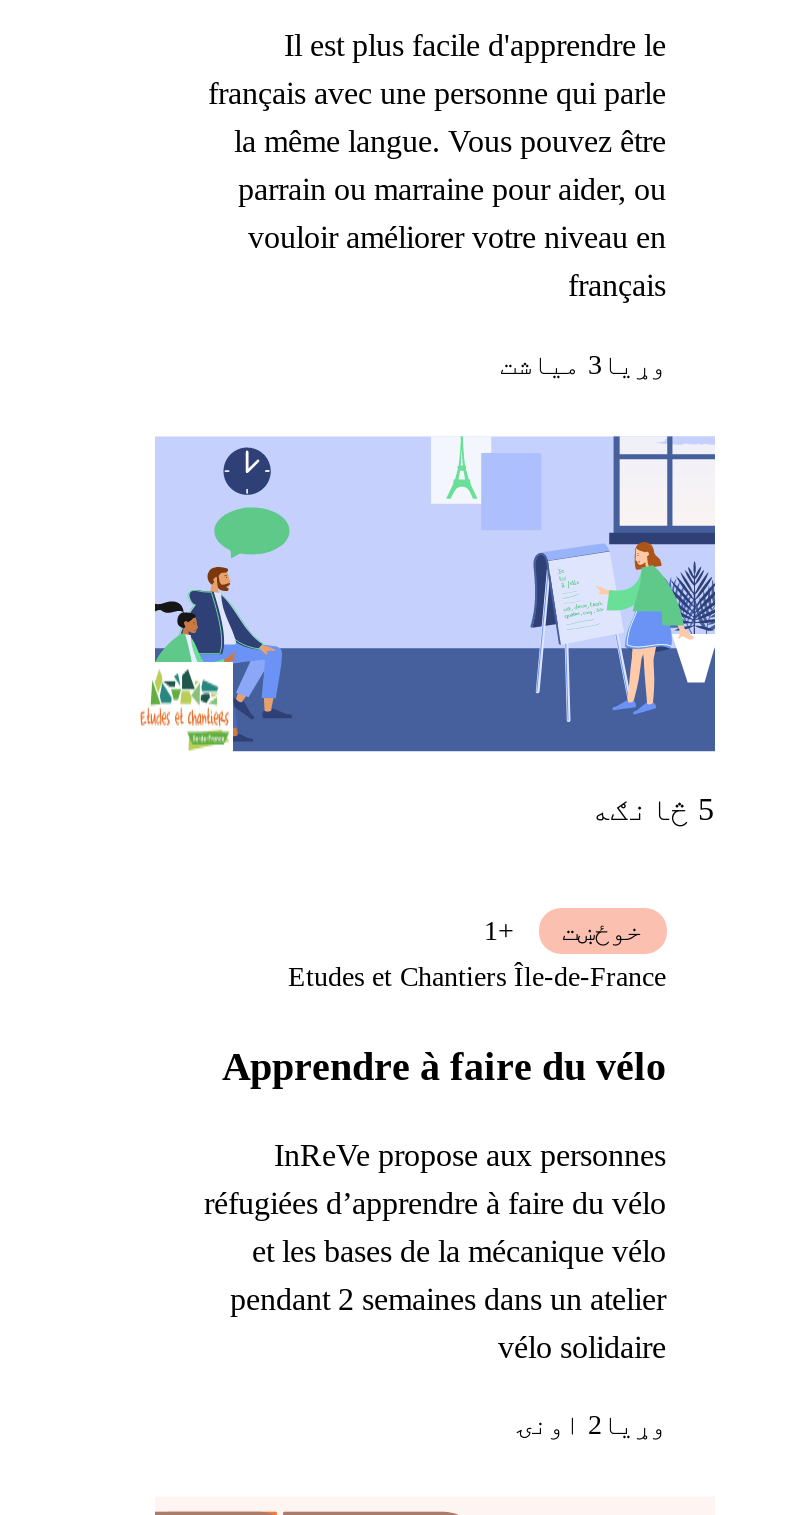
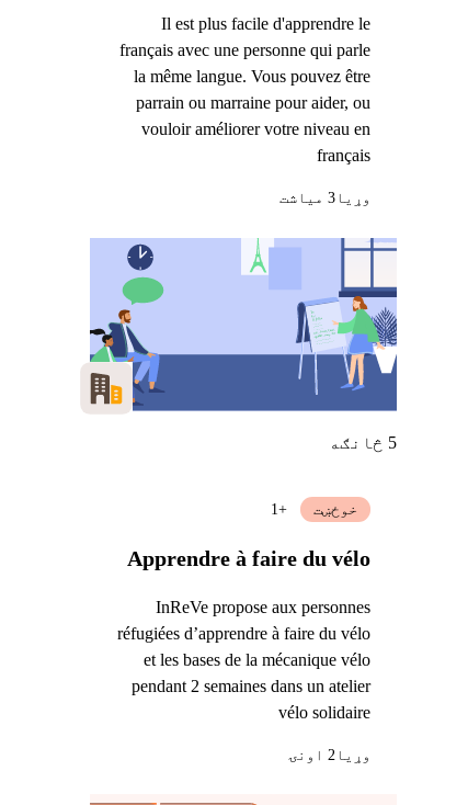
[139,664,229,754] [image] -> [81,362,132,413] [image]
[288,962,666,992] Etudes et Chantiers Île-de-France -> none

